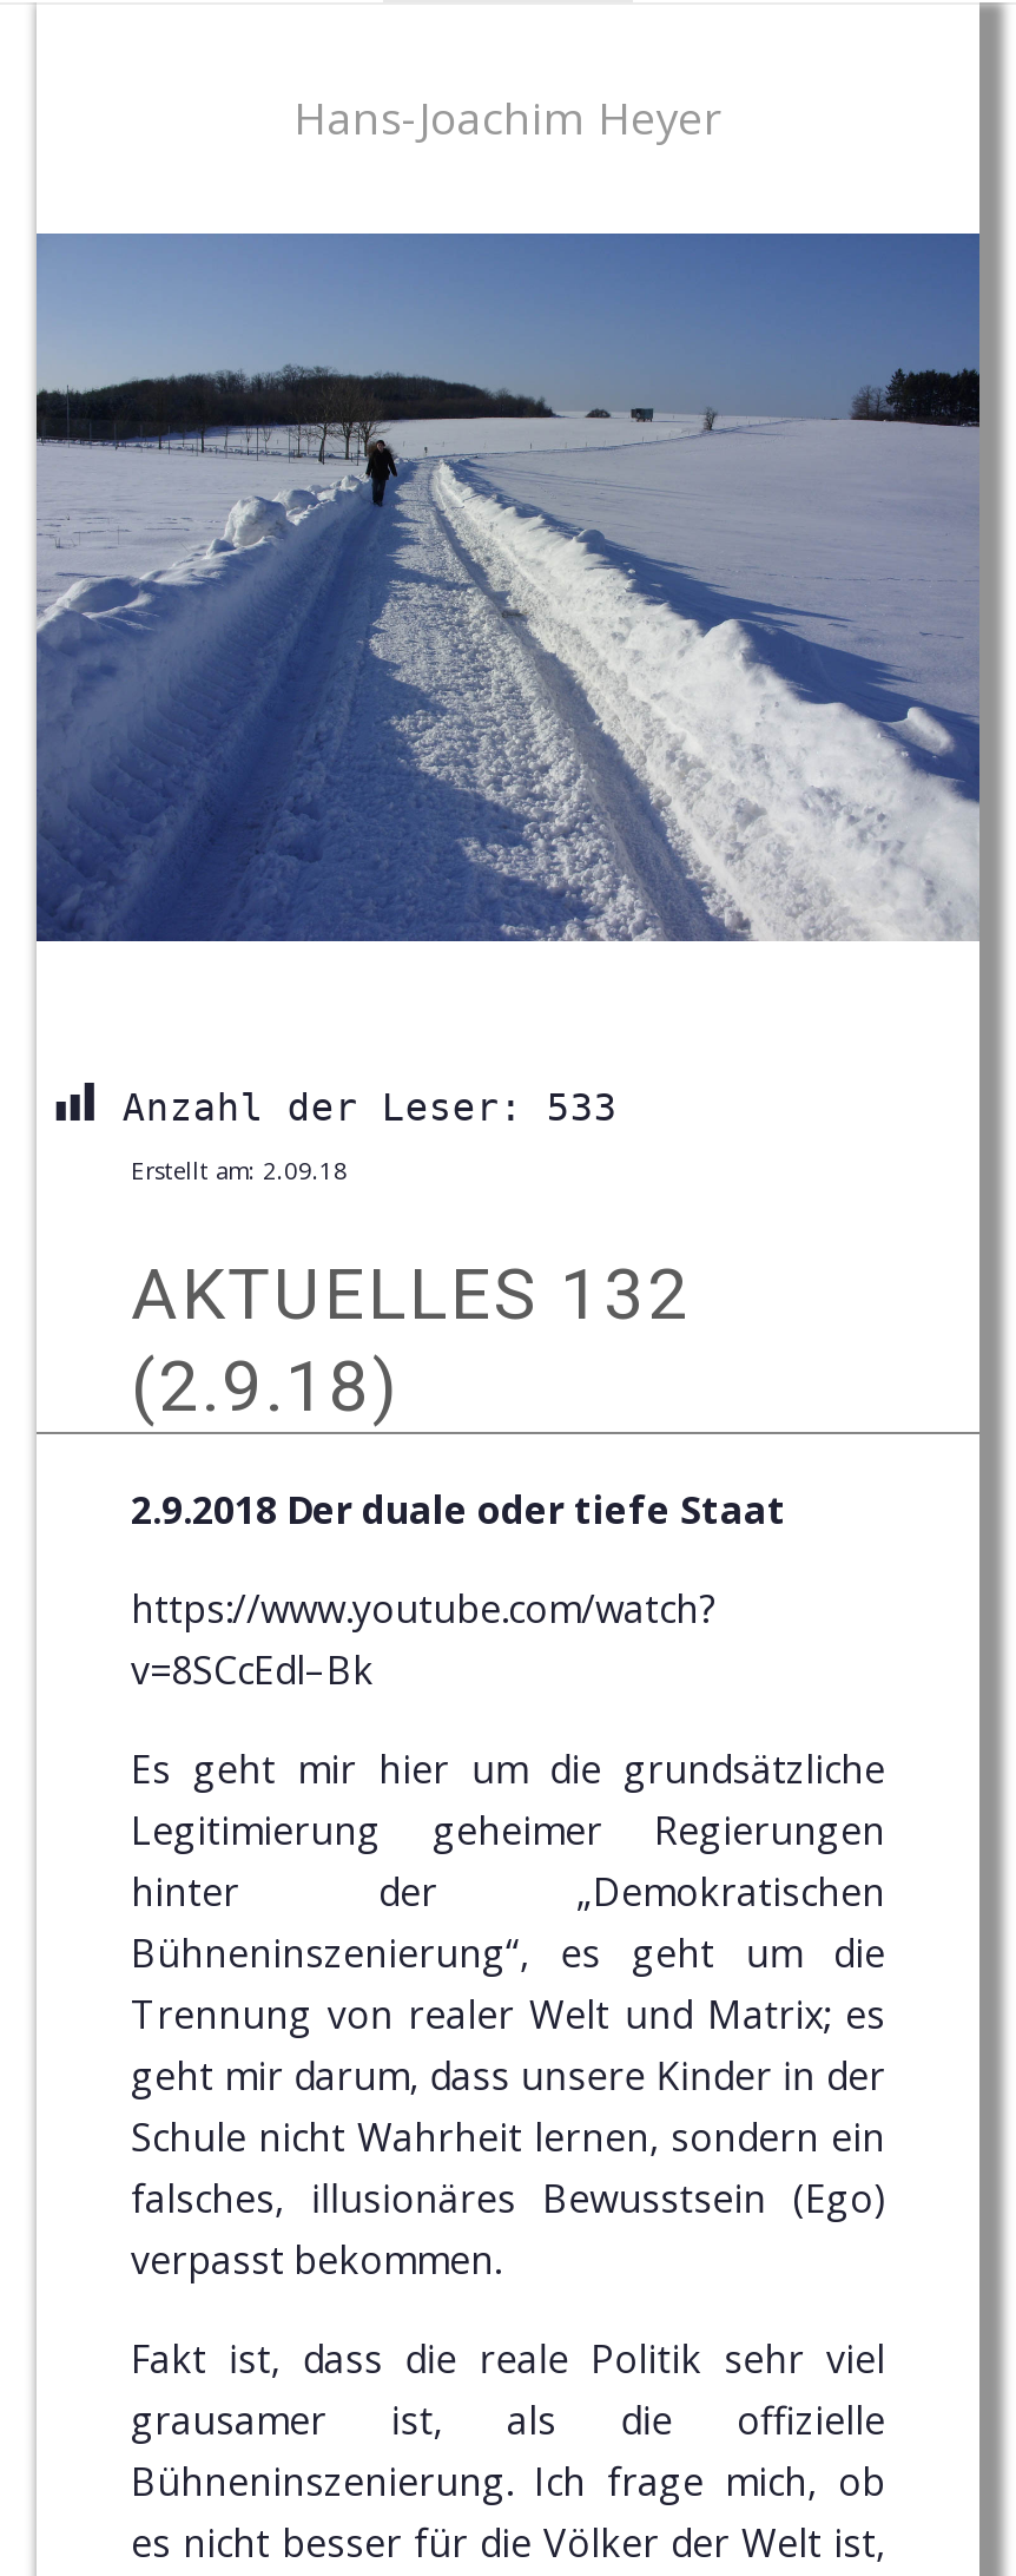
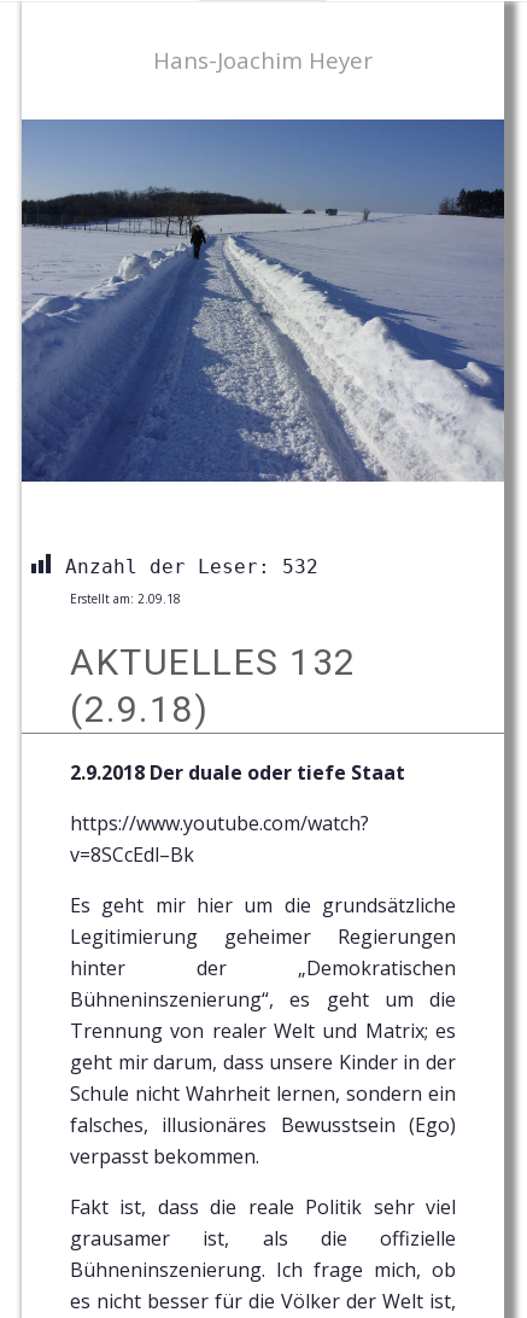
[122,1085,617,1130] Anzahl der Leser: 533 -> [66,555,319,578] Anzahl der Leser: 532

